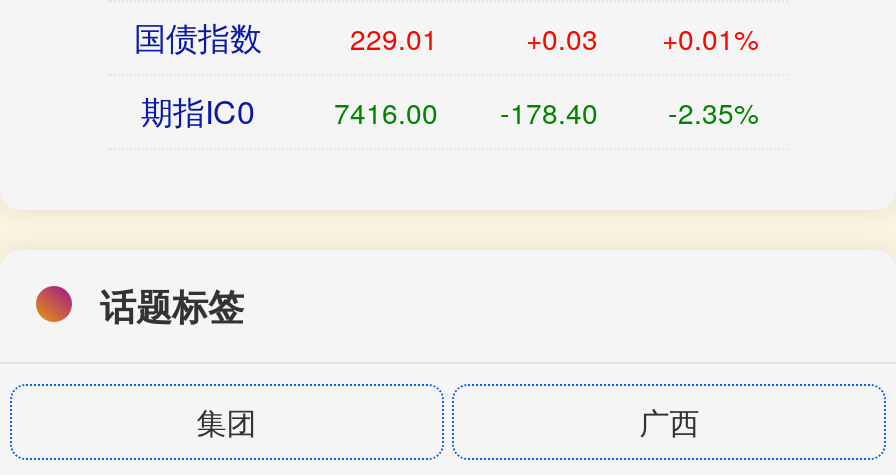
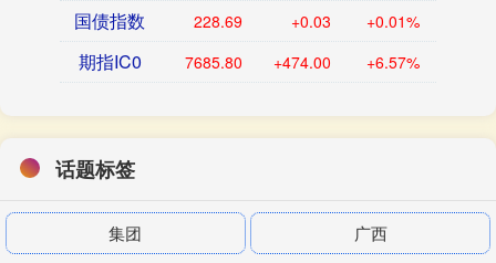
[350,19,438,59] 229.01 -> [194,10,242,32] 228.69
[334,93,438,133] 7416.00 -> [185,51,242,73] 7685.80
[500,93,598,133] -178.40 -> [273,51,331,73] +474.00
[668,93,758,133] -2.35% -> [366,51,420,73] +6.57%

